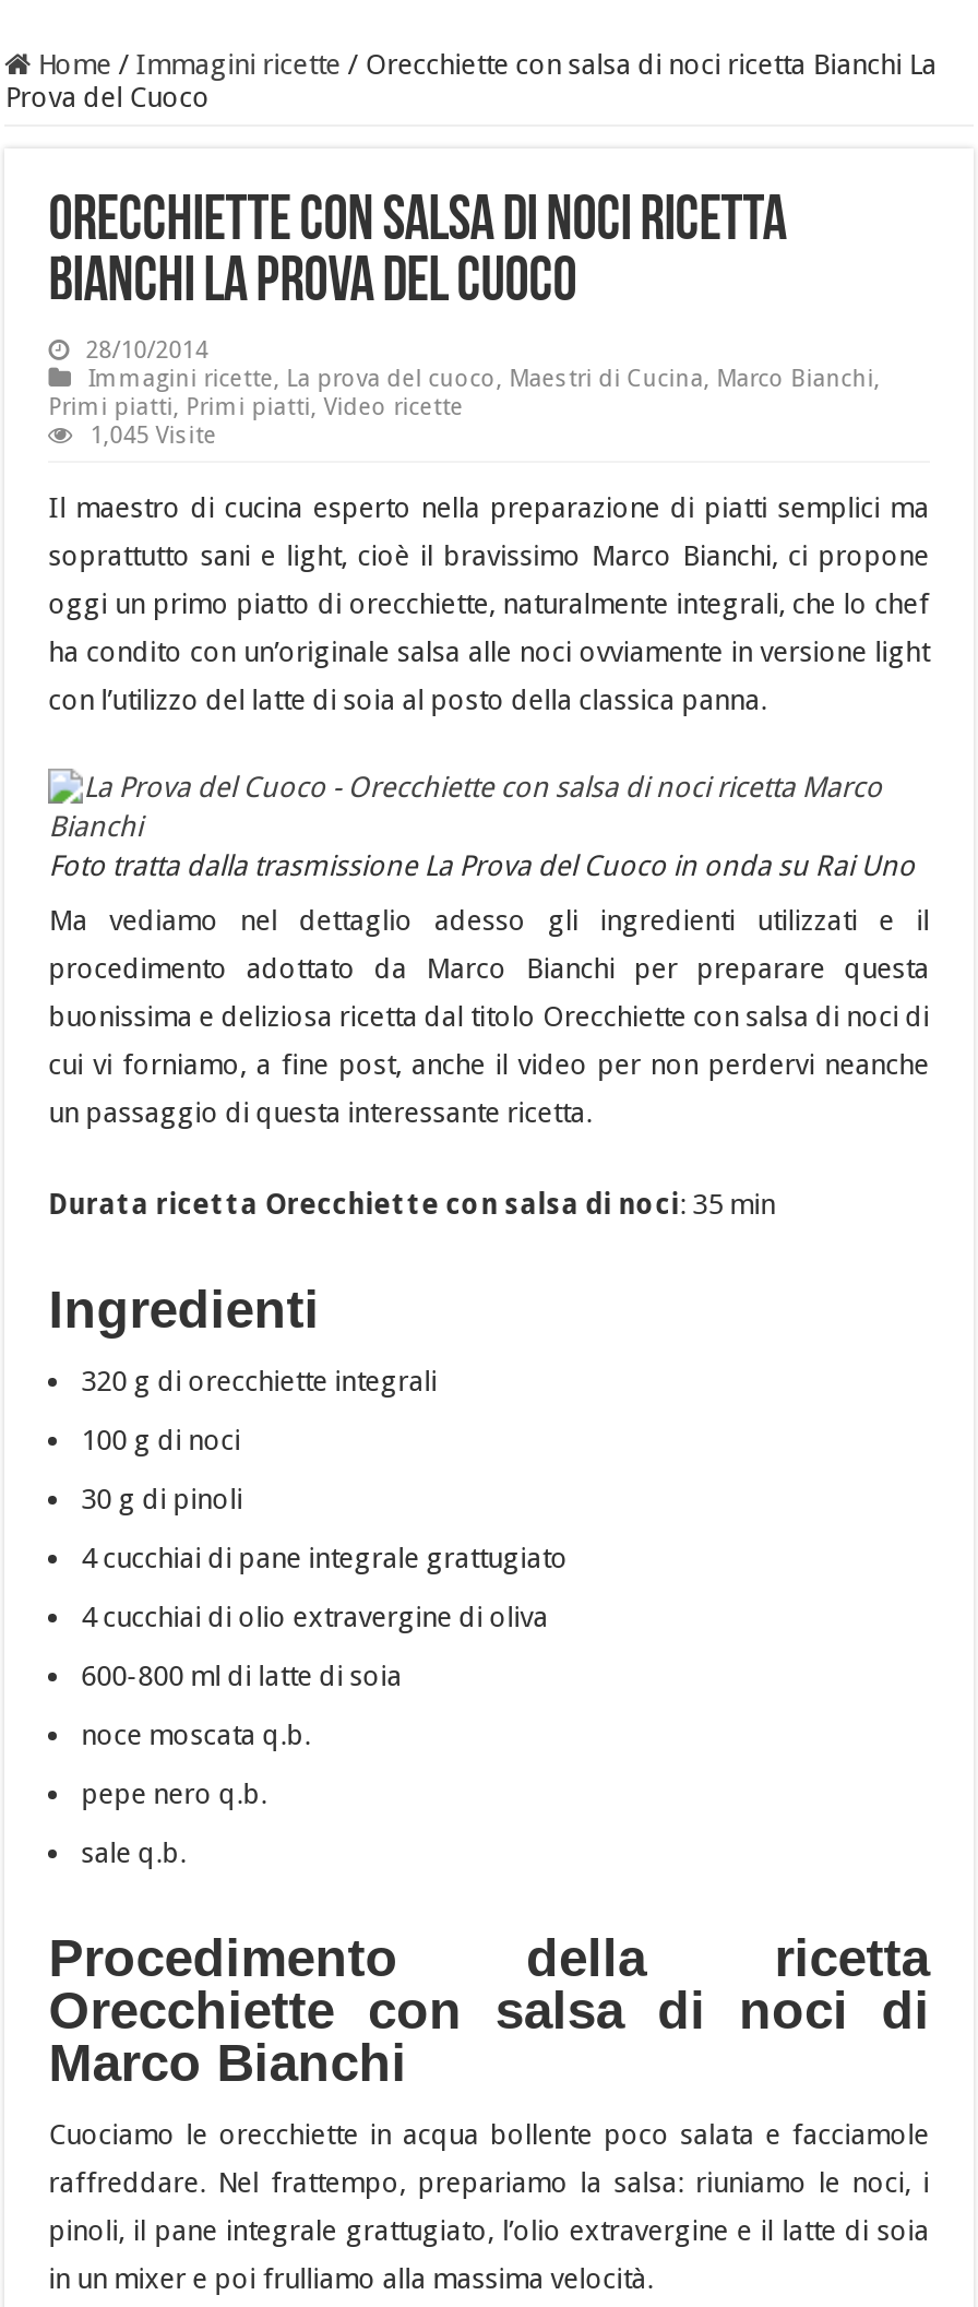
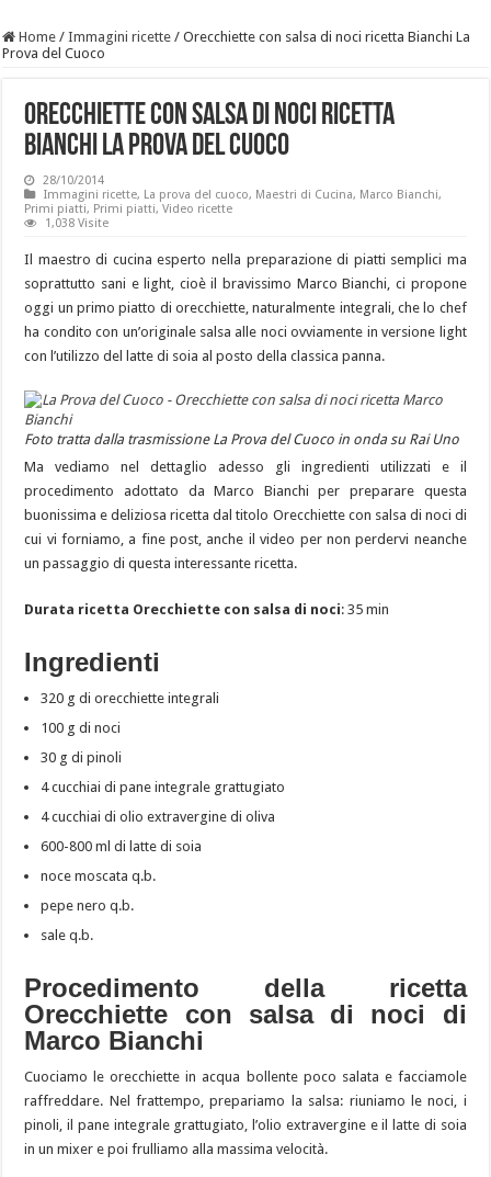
[90,421,217,450] 1,045 Visite -> [45,216,109,230] 1,038 Visite

